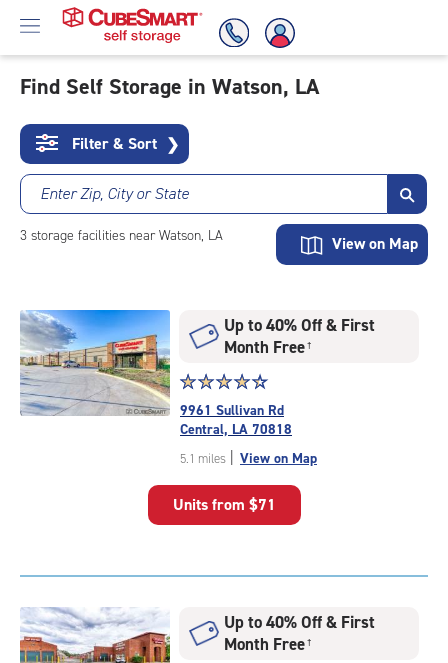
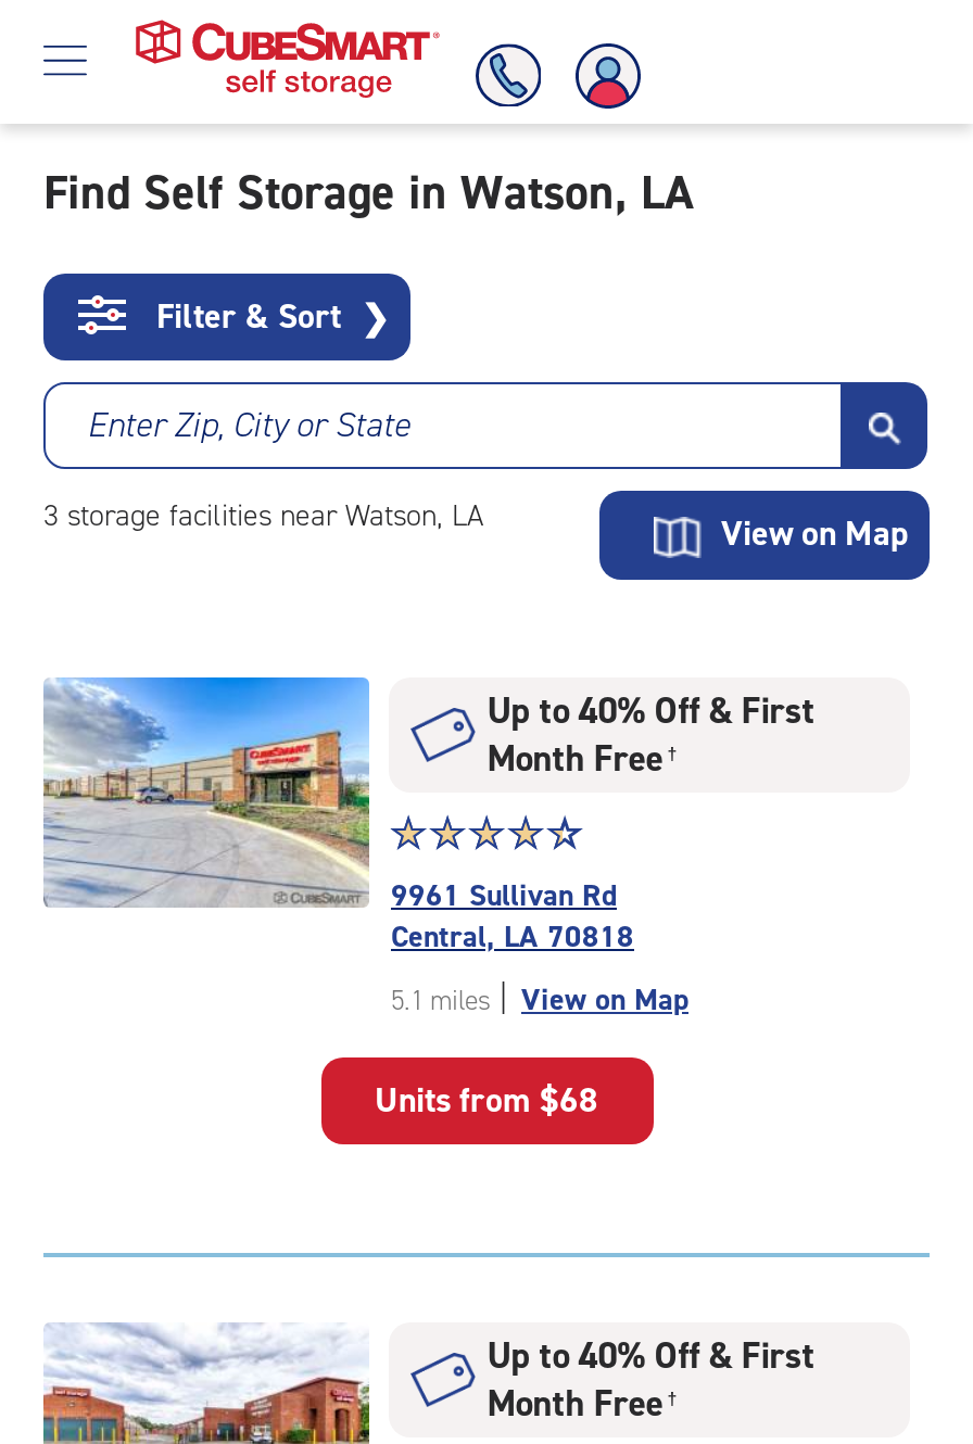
[172,493,275,514] Units from $71 -> [375,1076,598,1122] Units from $68

